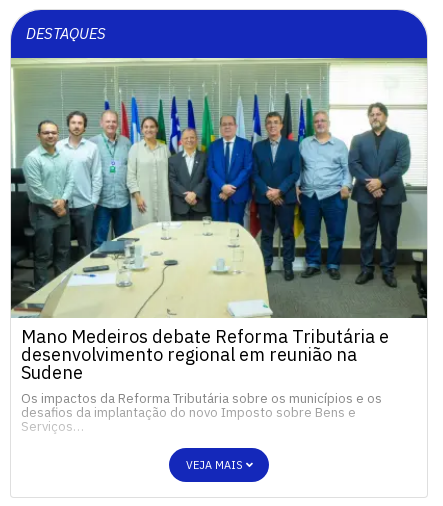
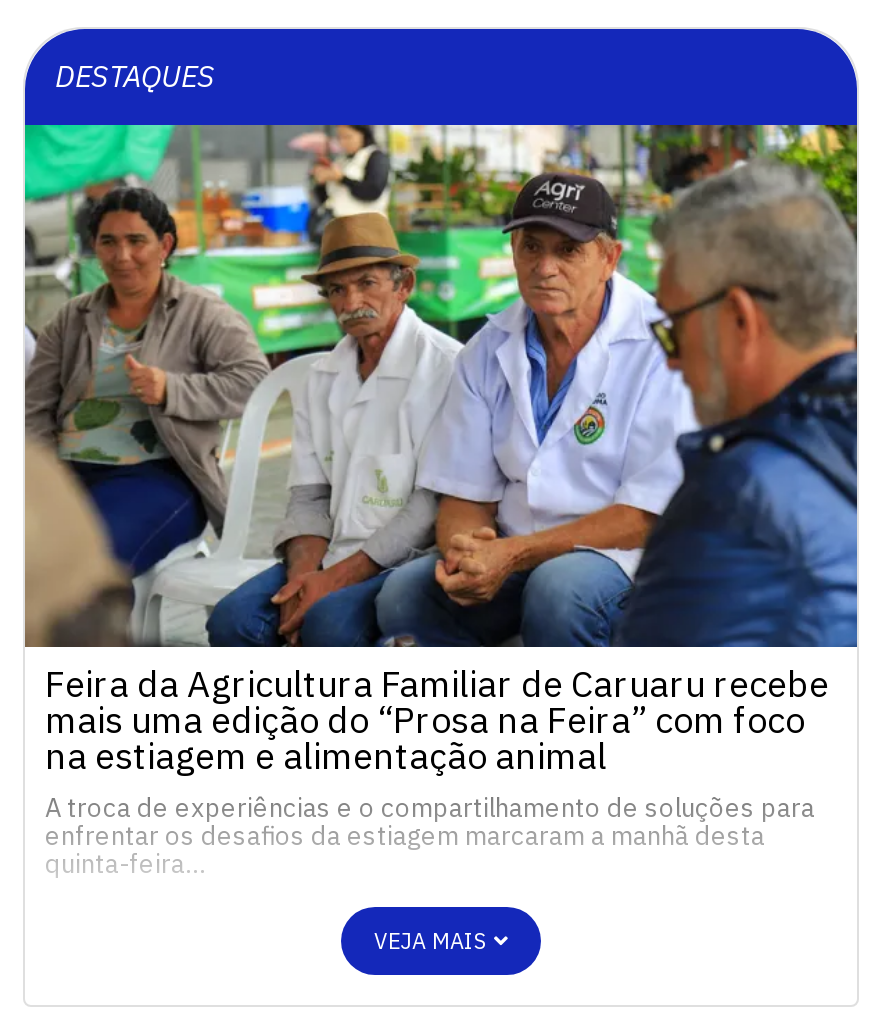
[10,57,428,435] [image] | Mano Medeiros debate Reforma Tributária e | desenvolvimento regional em reunião na | Sudene | Os impactos da Reforma Tributária sobre os municípios e os | desafios da implantação do novo Imposto sobre Bens e | Serviços… -> [23,123,859,880] [image] | Feira da Agricultura Familiar de Caruaru recebe | mais uma edição do “Prosa na Feira” com foco | na estiagem e alimentação animal | A troca de experiências e o compartilhamento de soluções para | enfrentar os desafios da estiagem marcaram a manhã desta | quinta-feira…

